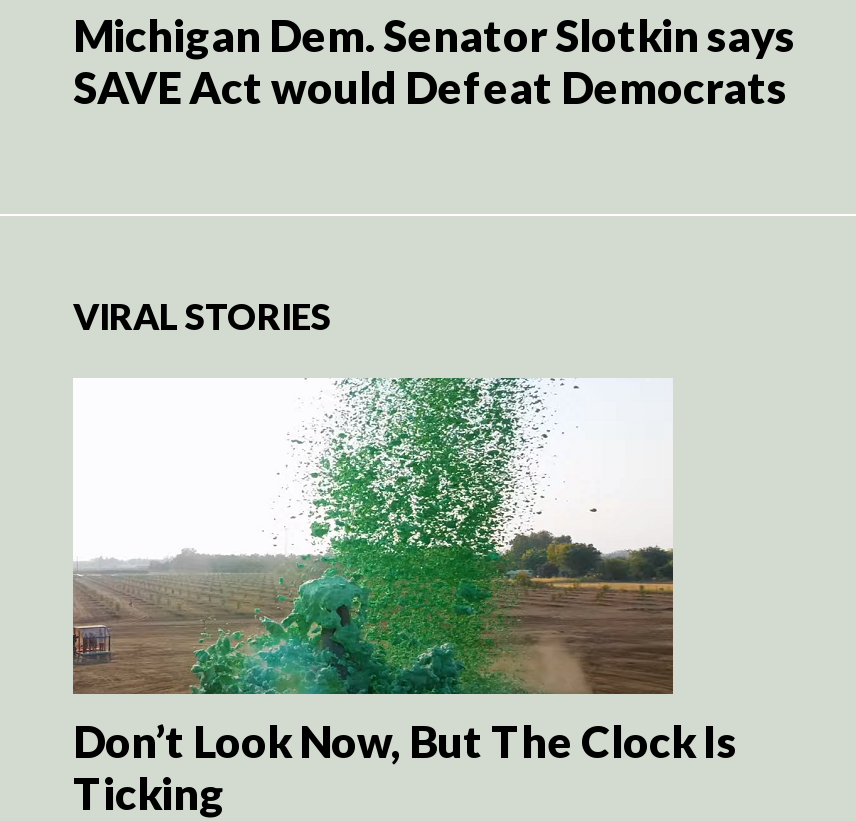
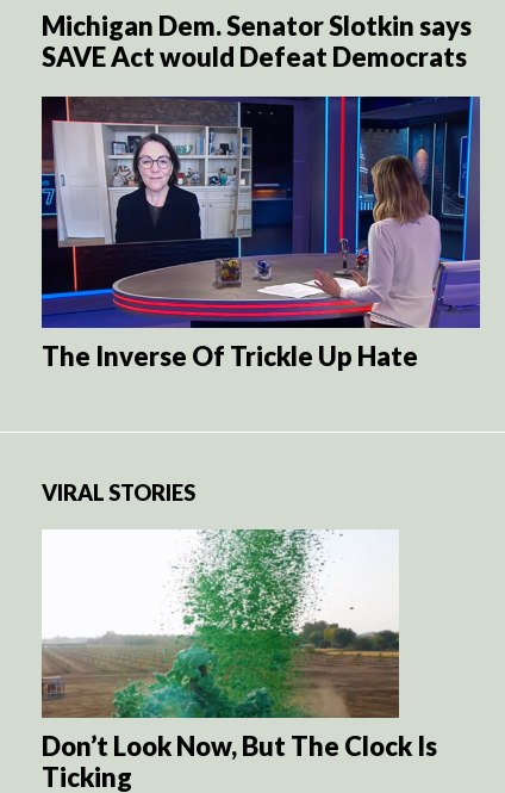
none -> [40,95,481,372] [image] | The Inverse Of Trickle Up Hate

